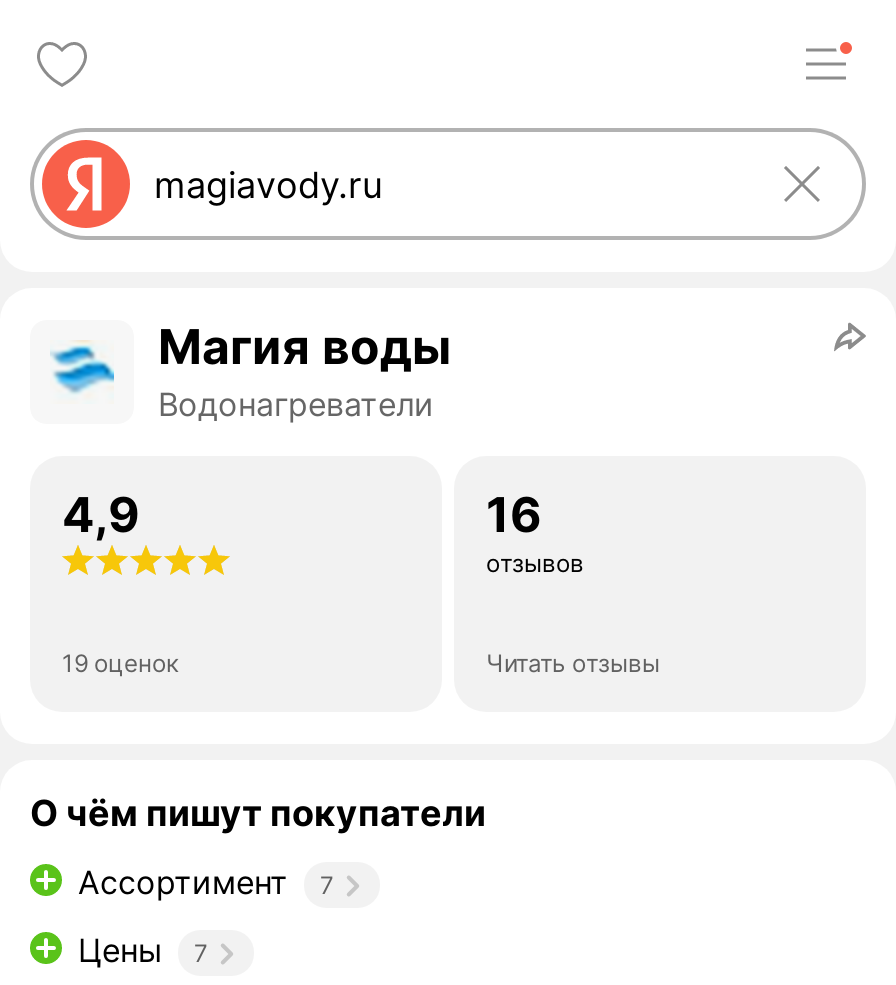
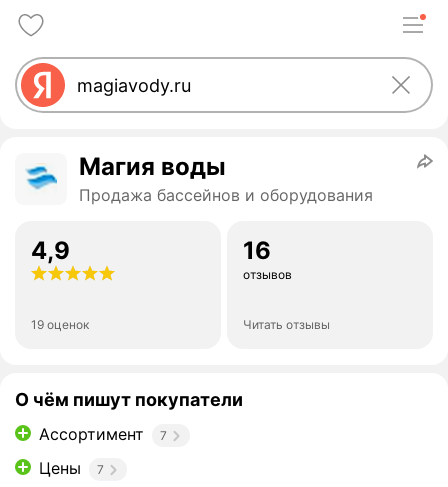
[158,384,434,424] Водонагреватели -> [79,185,373,205] Продажа бассейнов и оборудования

